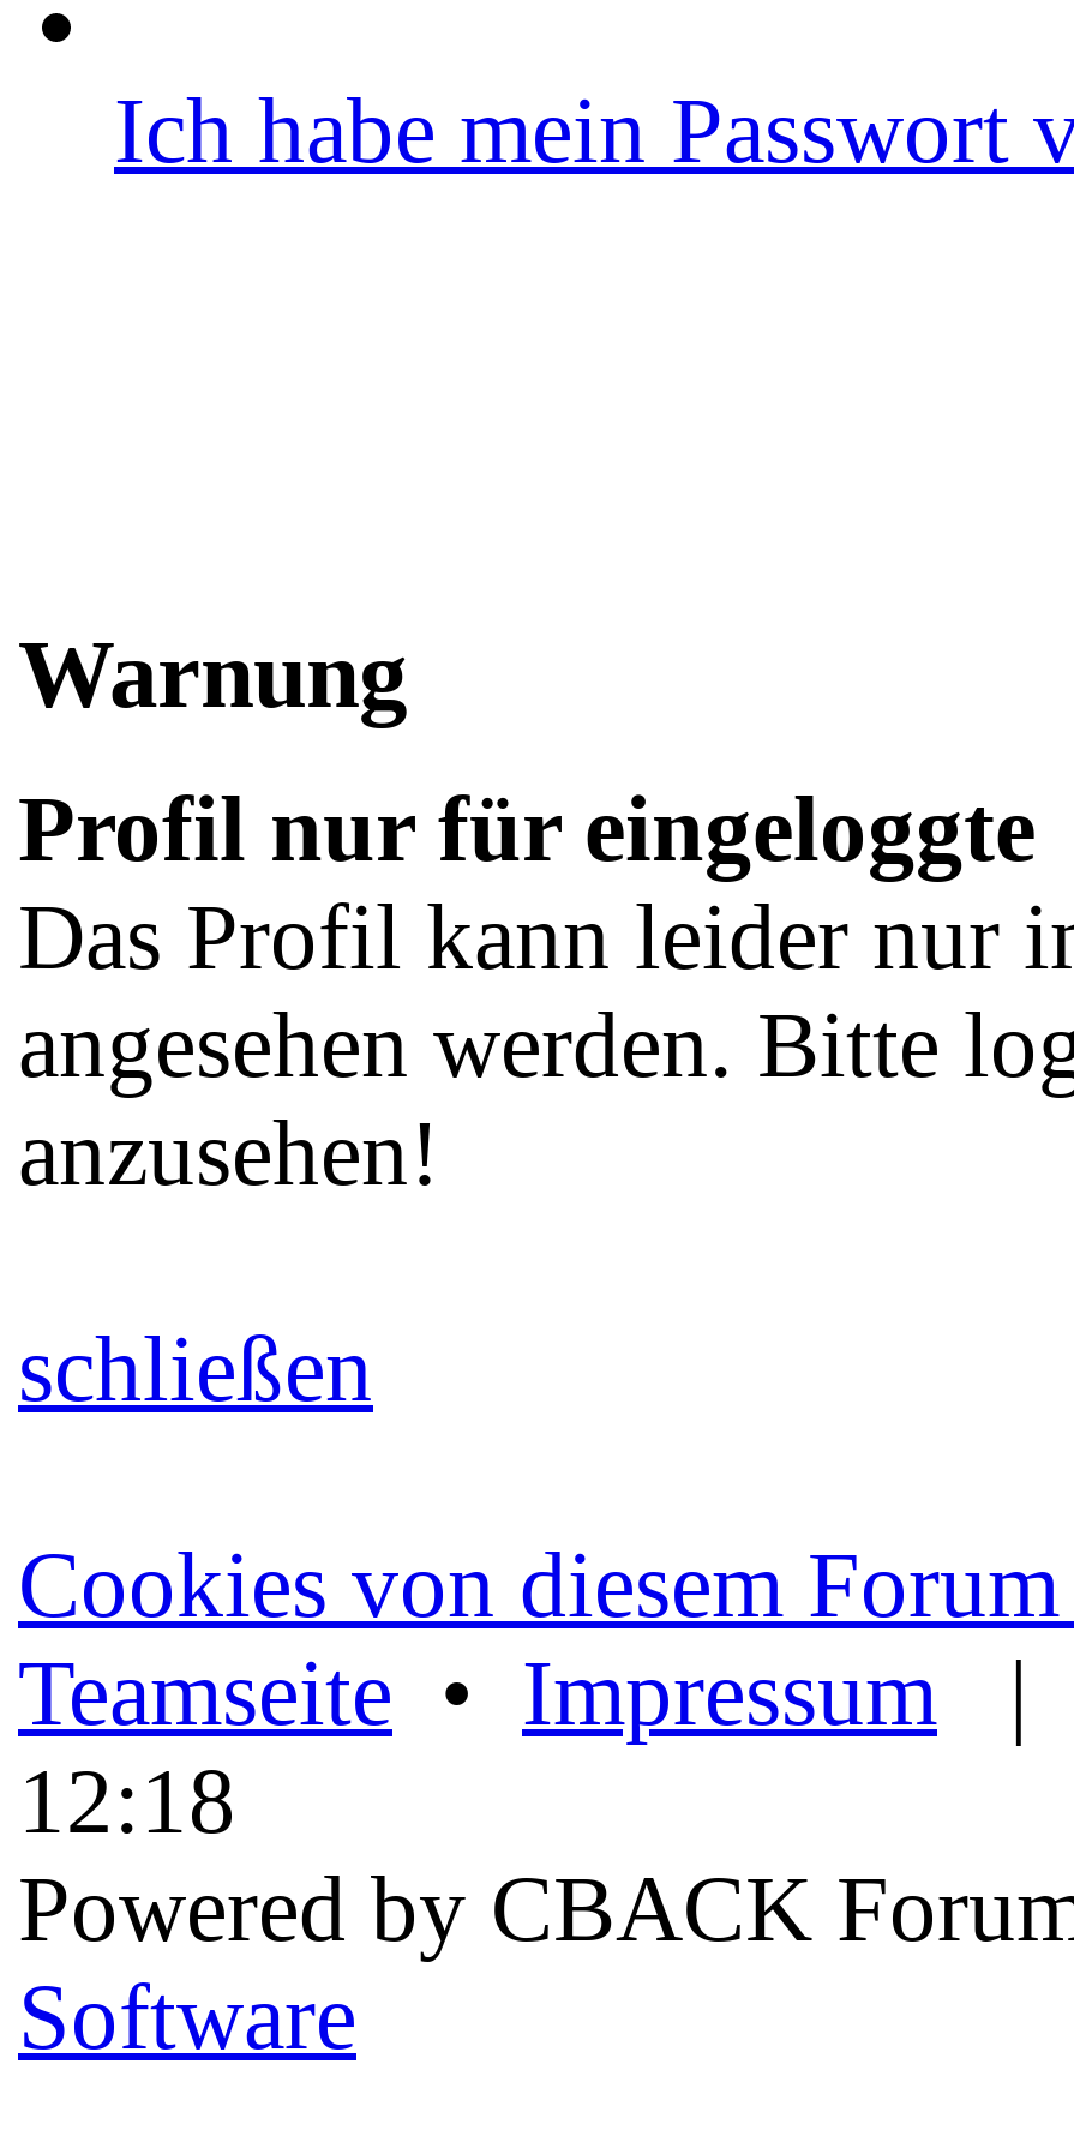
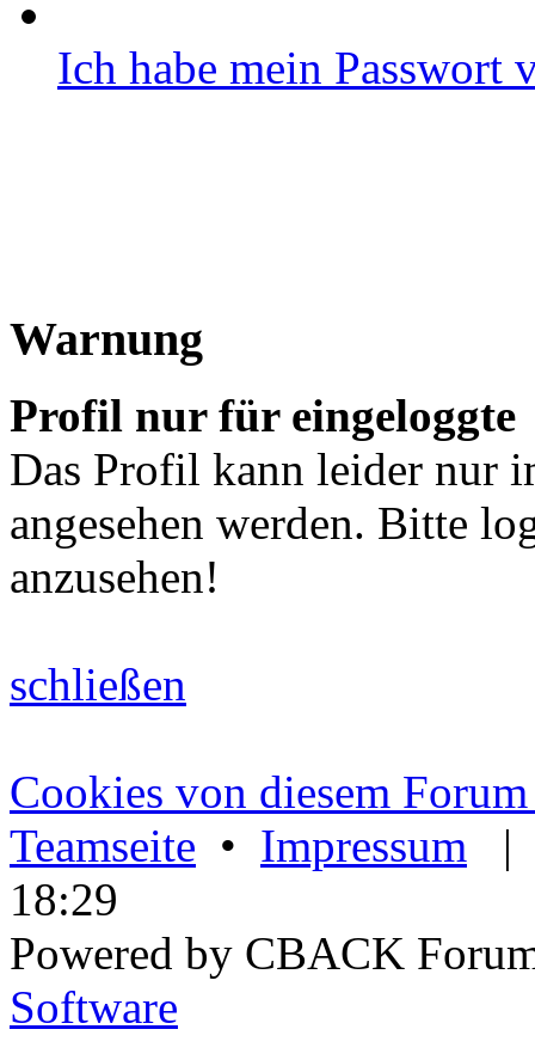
[18,1749,236,1852] 12:18 -> [10,874,118,925] 18:29

